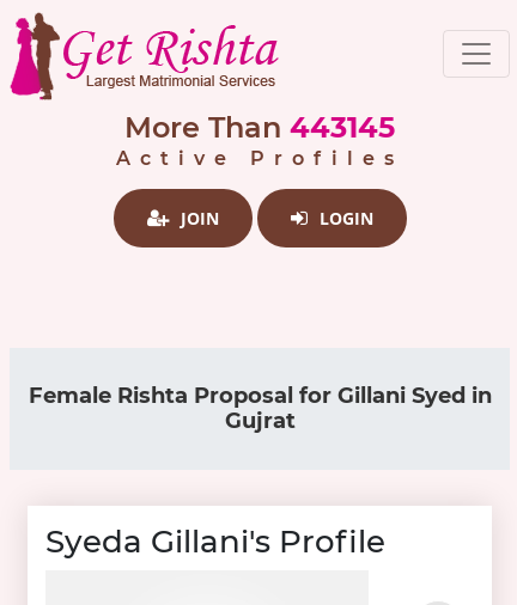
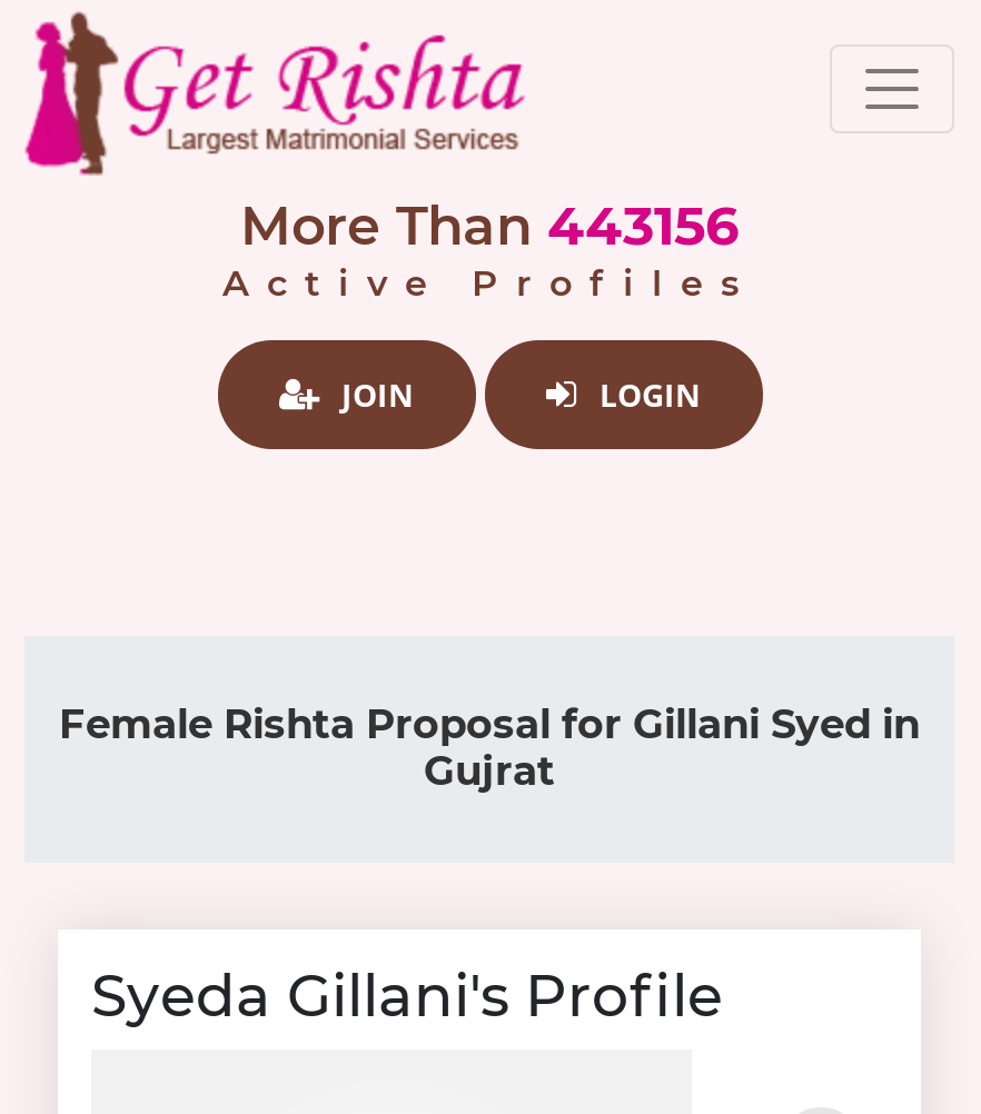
[124,110,395,145] More Than 443145 -> [240,193,739,258] More Than 443156

